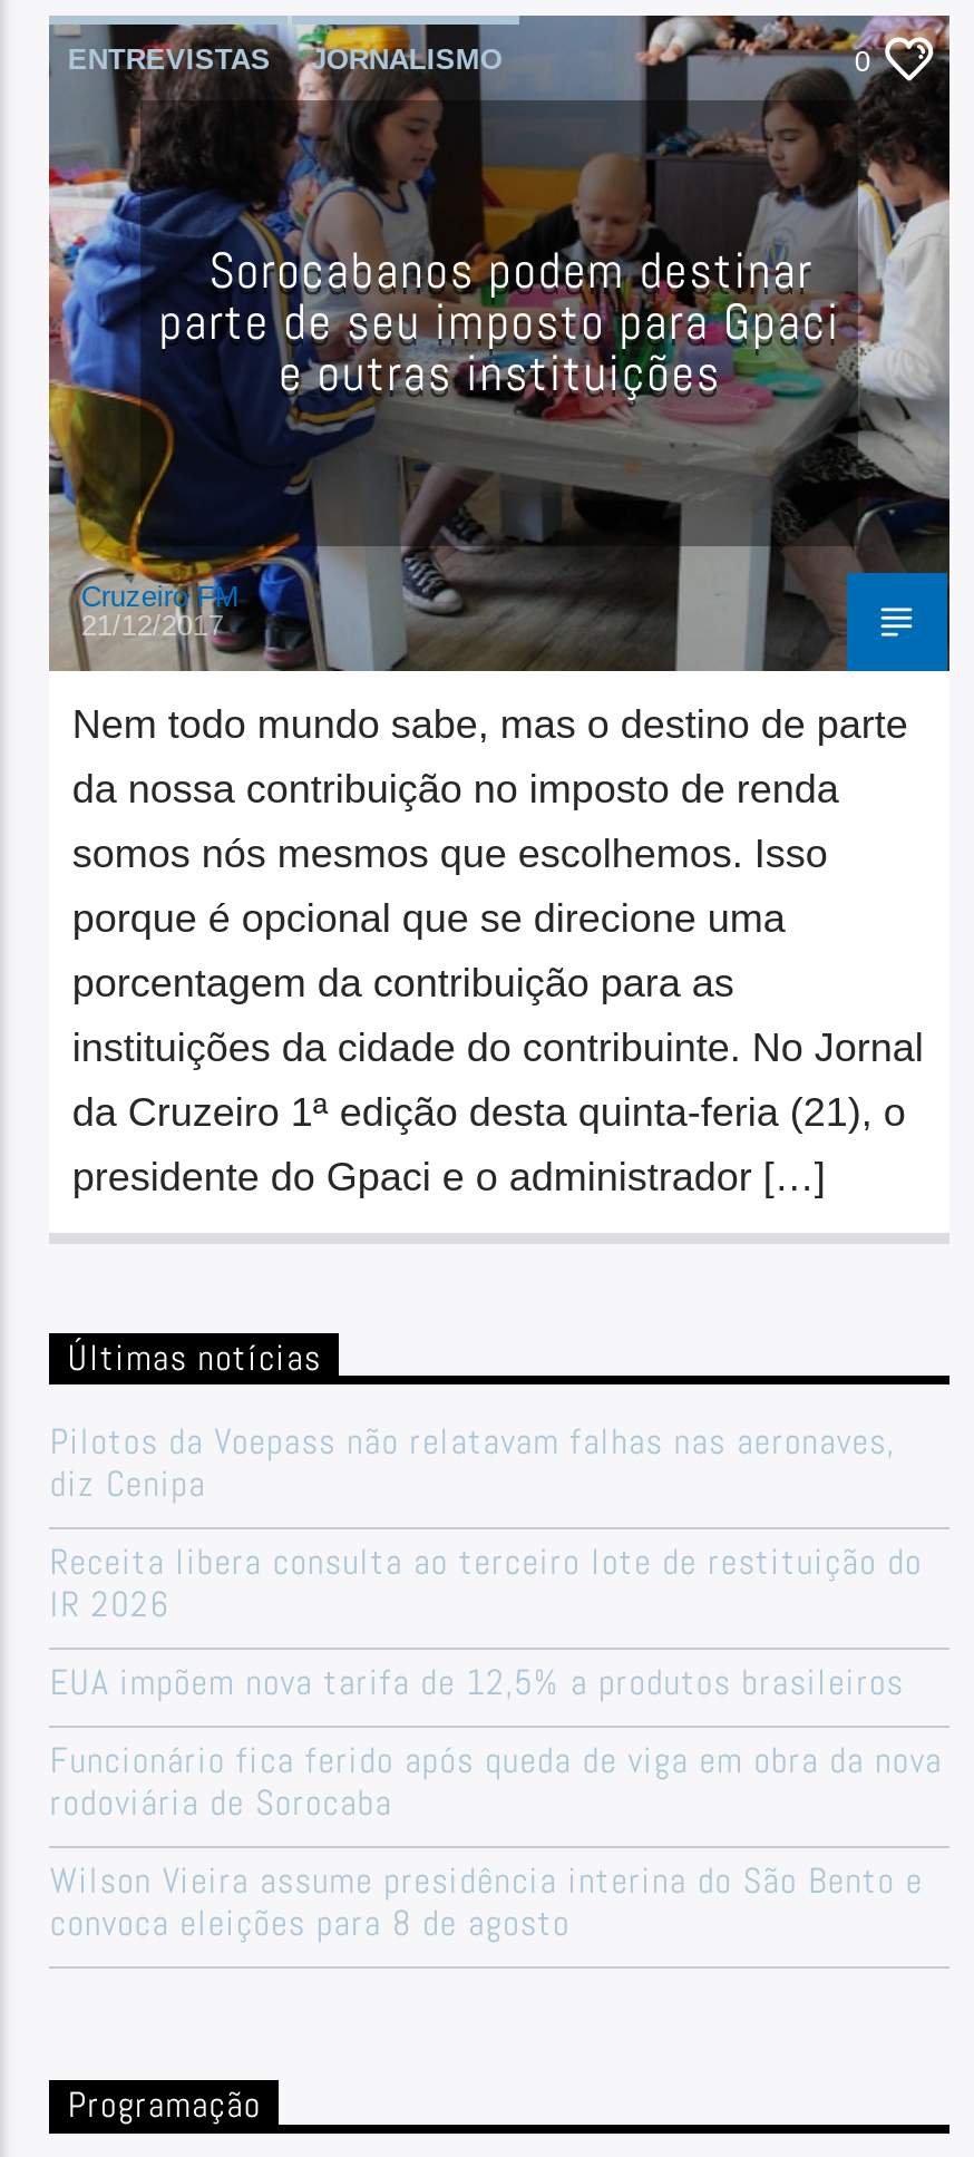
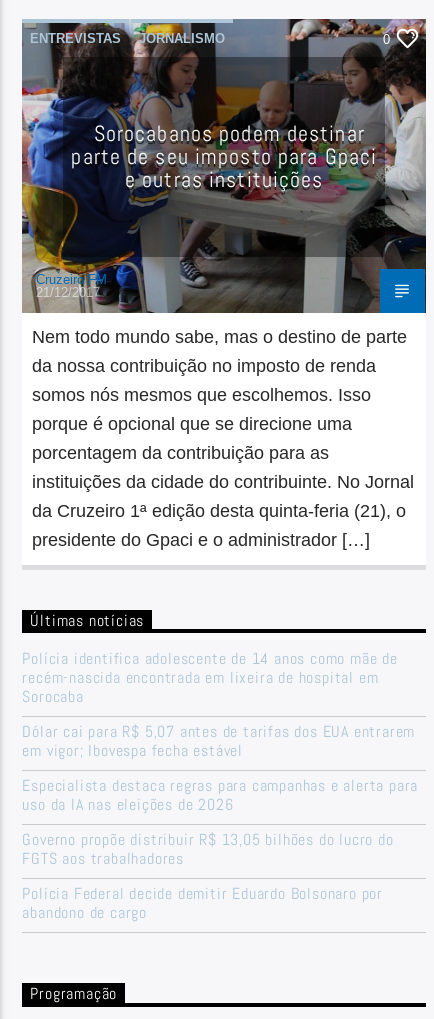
[50,1419,895,1508] Pilotos da Voepass não relatavam falhas nas aeronaves, | diz Cenipa -> [22,648,398,707] Polícia identifica adolescente de 14 anos como mãe de | recém-nascida encontrada em lixeira de hospital em | Sorocaba
[50,1539,922,1629] Receita libera consulta ao terceiro lote de restituição do | IR 2026 -> [22,721,415,761] Dólar cai para R$ 5,07 antes de tarifas dos EUA entrarem | em vigor; Ibovespa fecha estável
[50,1660,904,1707] EUA impõem nova tarifa de 12,5% a produtos brasileiros -> [22,775,418,815] Especialista destaca regras para campanhas e alerta para | uso da IA nas eleições de 2026
[50,1738,942,1827] Funcionário fica ferido após queda de viga em obra da nova | rodoviária de Sorocaba -> [22,829,394,869] Governo propõe distribuir R$ 13,05 bilhões do lucro do | FGTS aos trabalhadores
[50,1858,923,1947] Wilson Vieira assume presidência interina do São Bento e | convoca eleições para 8 de agosto -> [22,883,383,923] Polícia Federal decide demitir Eduardo Bolsonaro por | abandono de cargo

